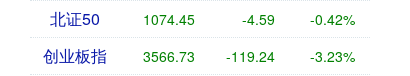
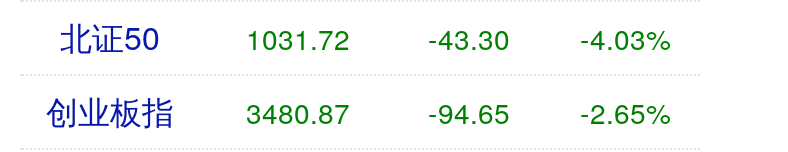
[143,9,195,29] 1074.45 -> [246,19,350,59] 1031.72
[242,9,275,29] -4.59 -> [428,19,510,59] -43.30
[310,9,355,29] -0.42% -> [580,19,670,59] -4.03%
[143,46,195,66] 3566.73 -> [246,93,350,133] 3480.87
[226,46,275,66] -119.24 -> [428,93,510,133] -94.65
[310,46,355,66] -3.23% -> [580,93,670,133] -2.65%

